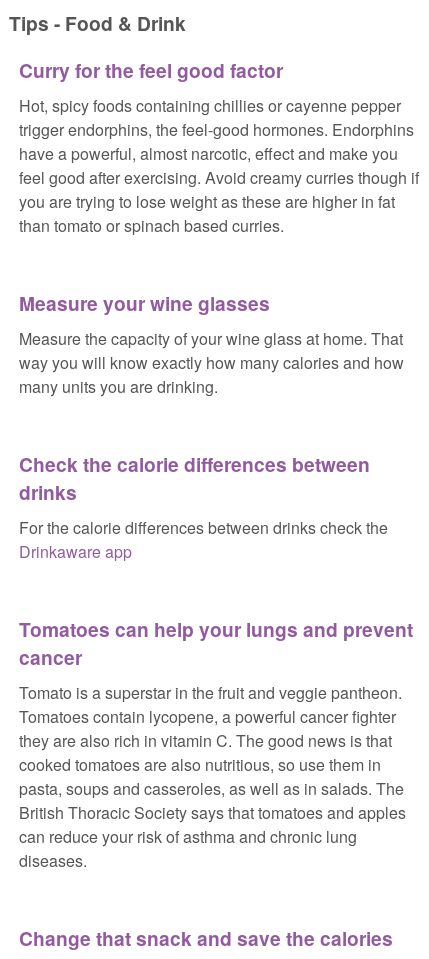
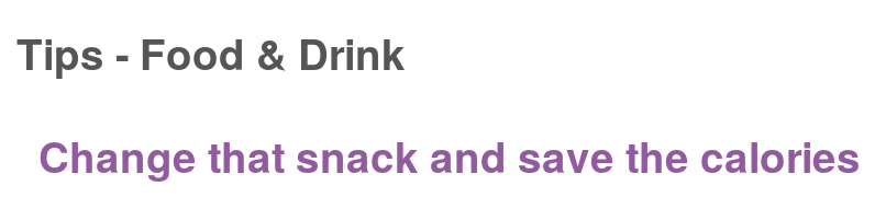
[19,56,419,872] Curry for the feel good factor | Hot, spicy foods containing chillies or cayenne pepper | trigger endorphins, the feel-good hormones. Endorphins | have a powerful, almost narcotic, effect and make you | feel good after exercising. Avoid creamy curries though if | you are trying to lose weight as these are higher in fat | than tomato or spinach based curries. | Measure your wine glasses | Measure the capacity of your wine glass at home. That | way you will know exactly how many calories and how | many units you are drinking. | Check the calorie differences between | drinks | For the calorie differences between drinks check the | Drinkaware app | Tomatoes can help your lungs and prevent | cancer | Tomato is a superstar in the fruit and veggie pantheon. | Tomatoes contain lycopene, a powerful cancer fighter | they are also rich in vitamin C. The good news is that | cooked tomatoes are also nutritious, so use them in | pasta, soups and casseroles, as well as in salads. The | British Thoracic Society says that tomatoes and apples | can reduce your risk of asthma and chronic lung | diseases. -> none

